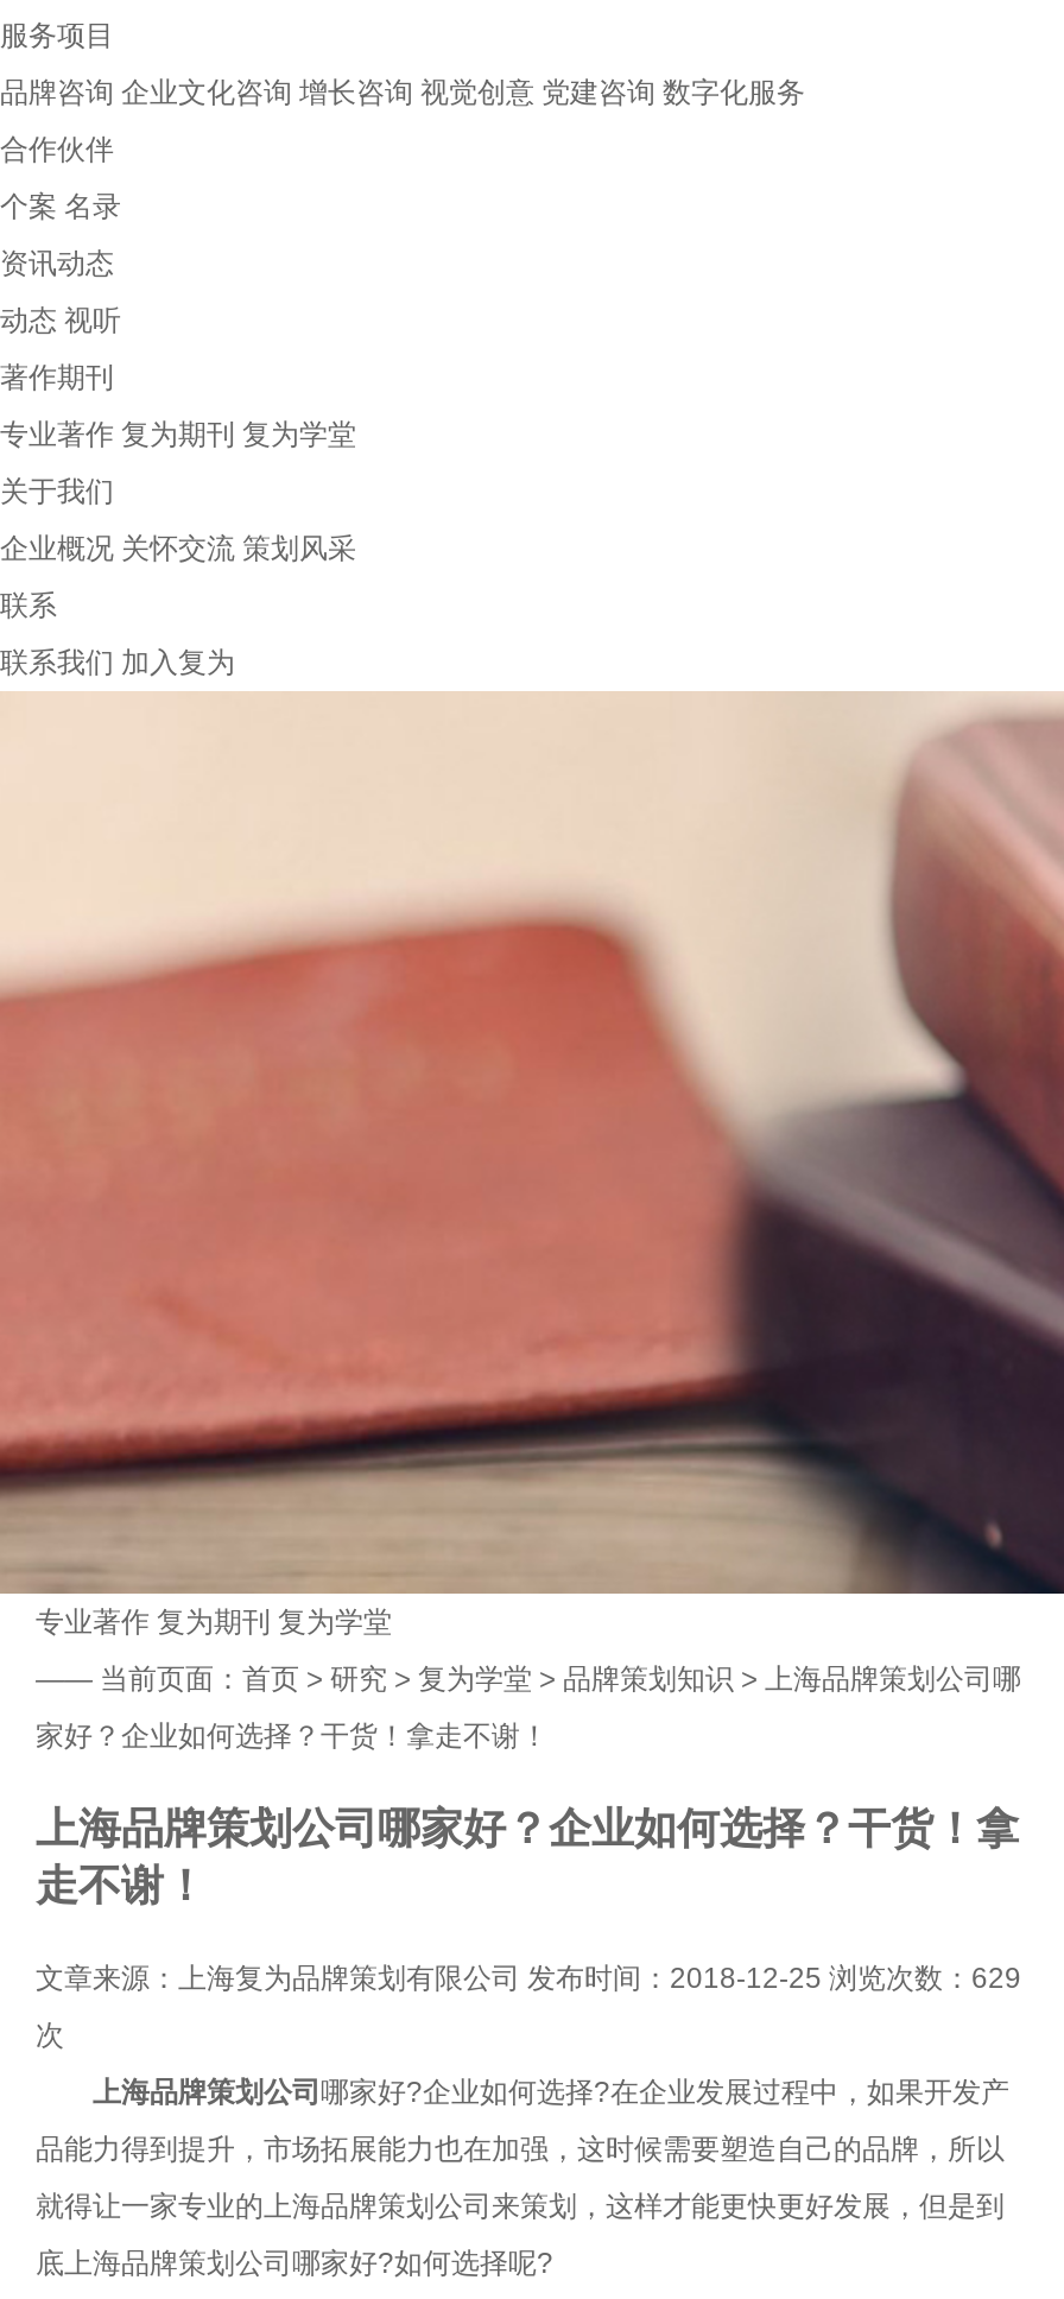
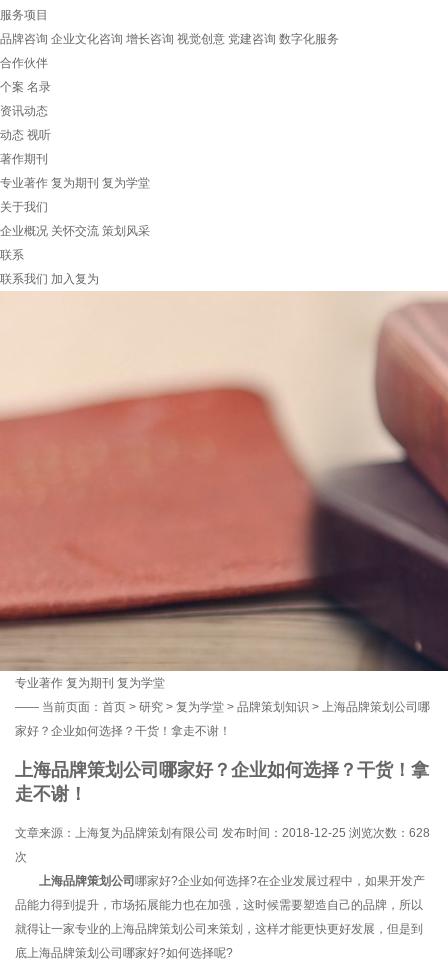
[36,1962,1021,1995] 文章来源：上海复为品牌策划有限公司 发布时间：2018-12-25 浏览次数：629 -> [15,826,430,840] 文章来源：上海复为品牌策划有限公司 发布时间：2018-12-25 浏览次数：628

